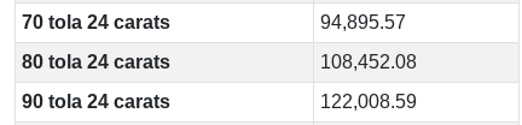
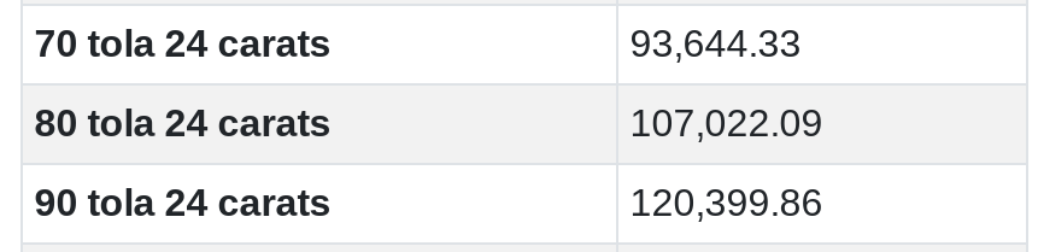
[320,12,406,32] 94,895.57 -> [630,23,801,64] 93,644.33
[320,52,417,72] 108,452.08 -> [630,102,823,143] 107,022.09
[320,91,417,112] 122,008.59 -> [630,182,823,223] 120,399.86

